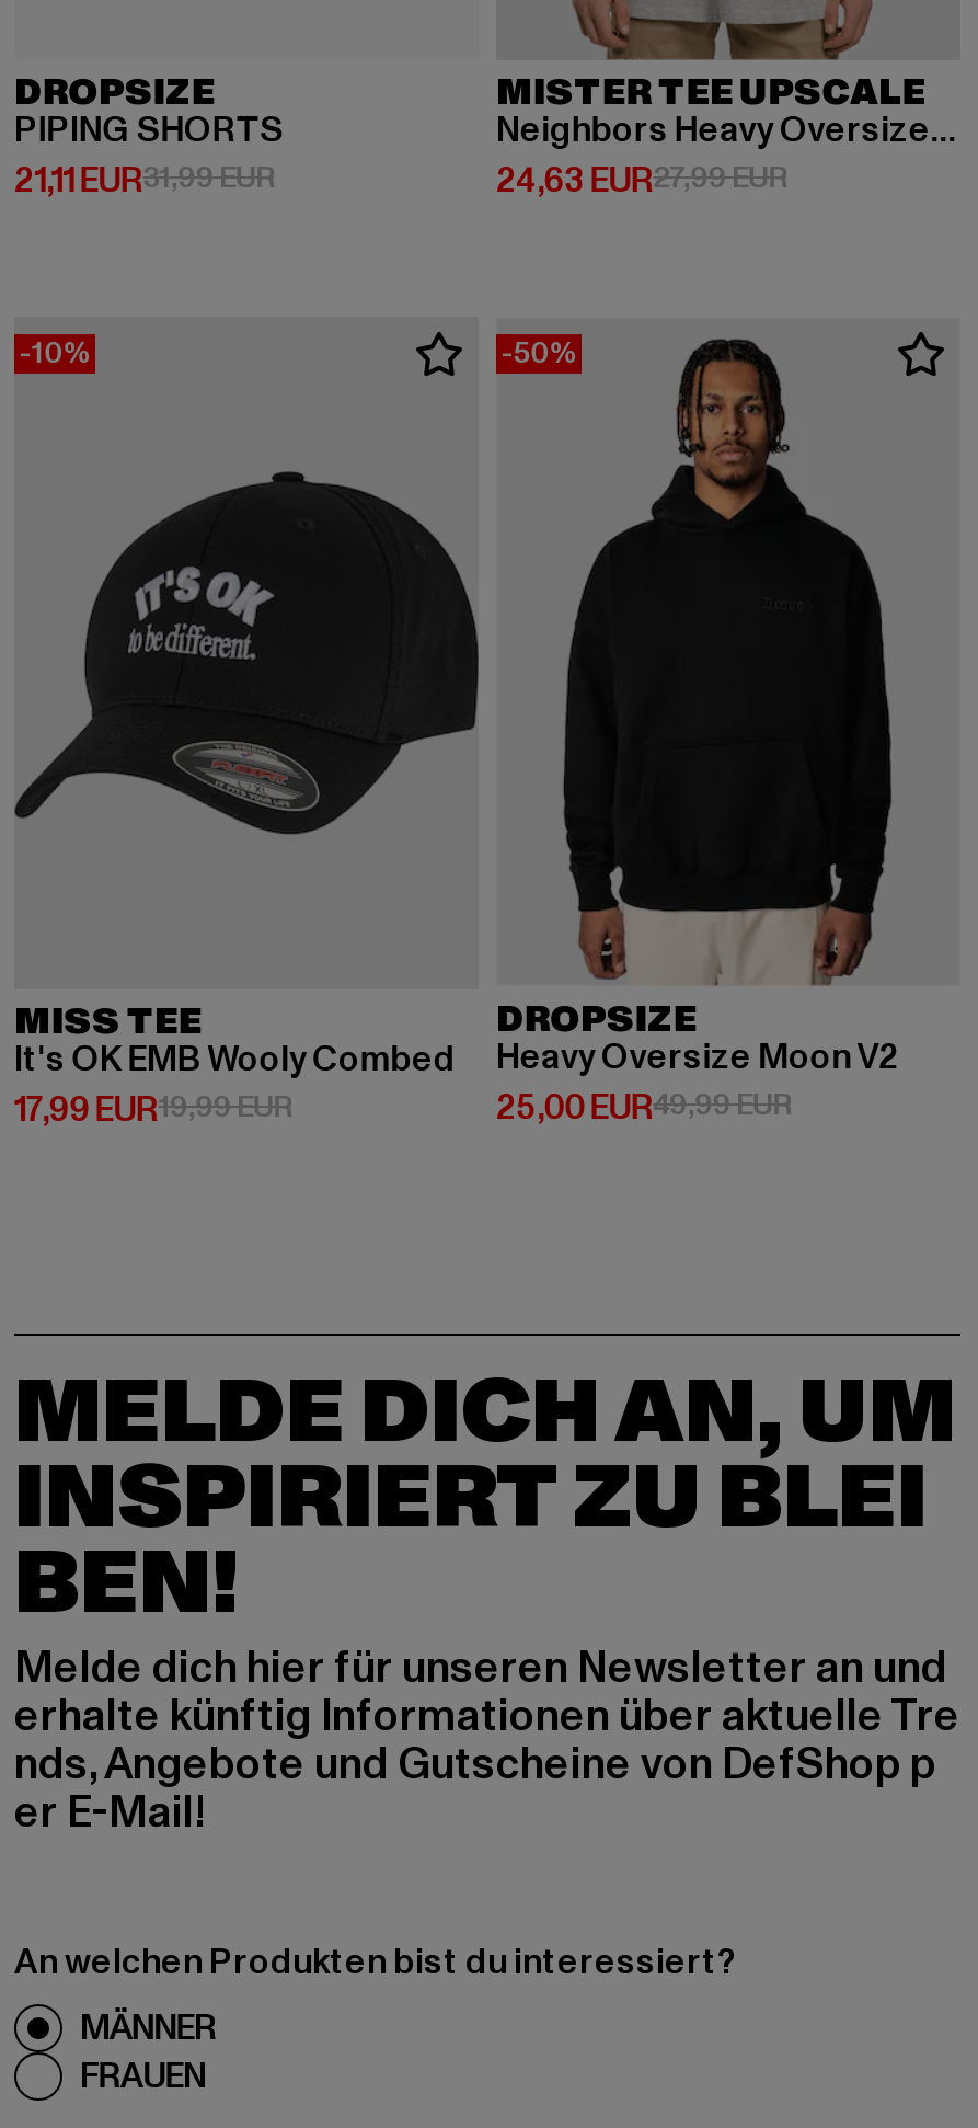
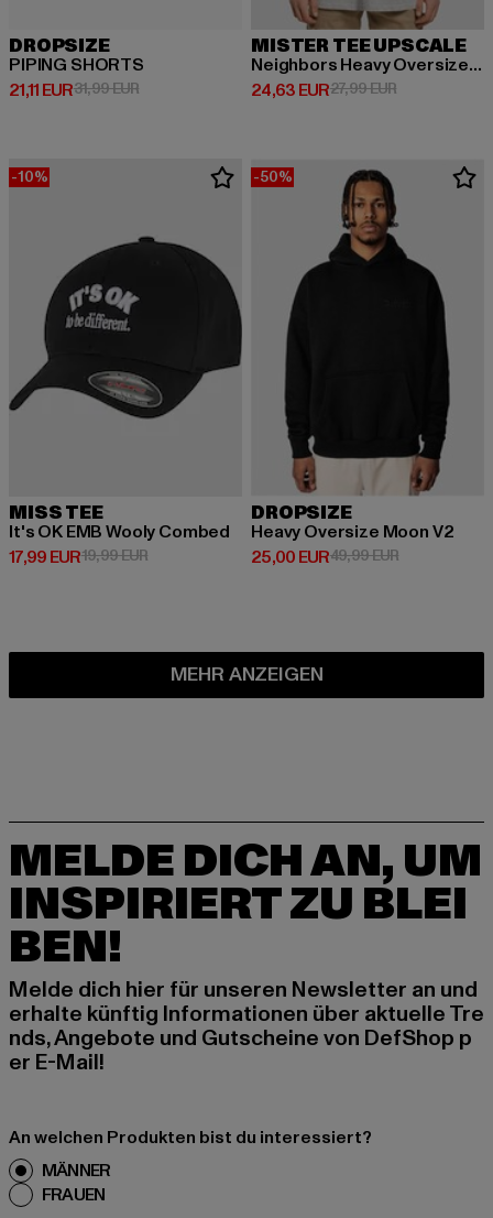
none -> [170,661,323,688] MEHR ANZEIGEN

